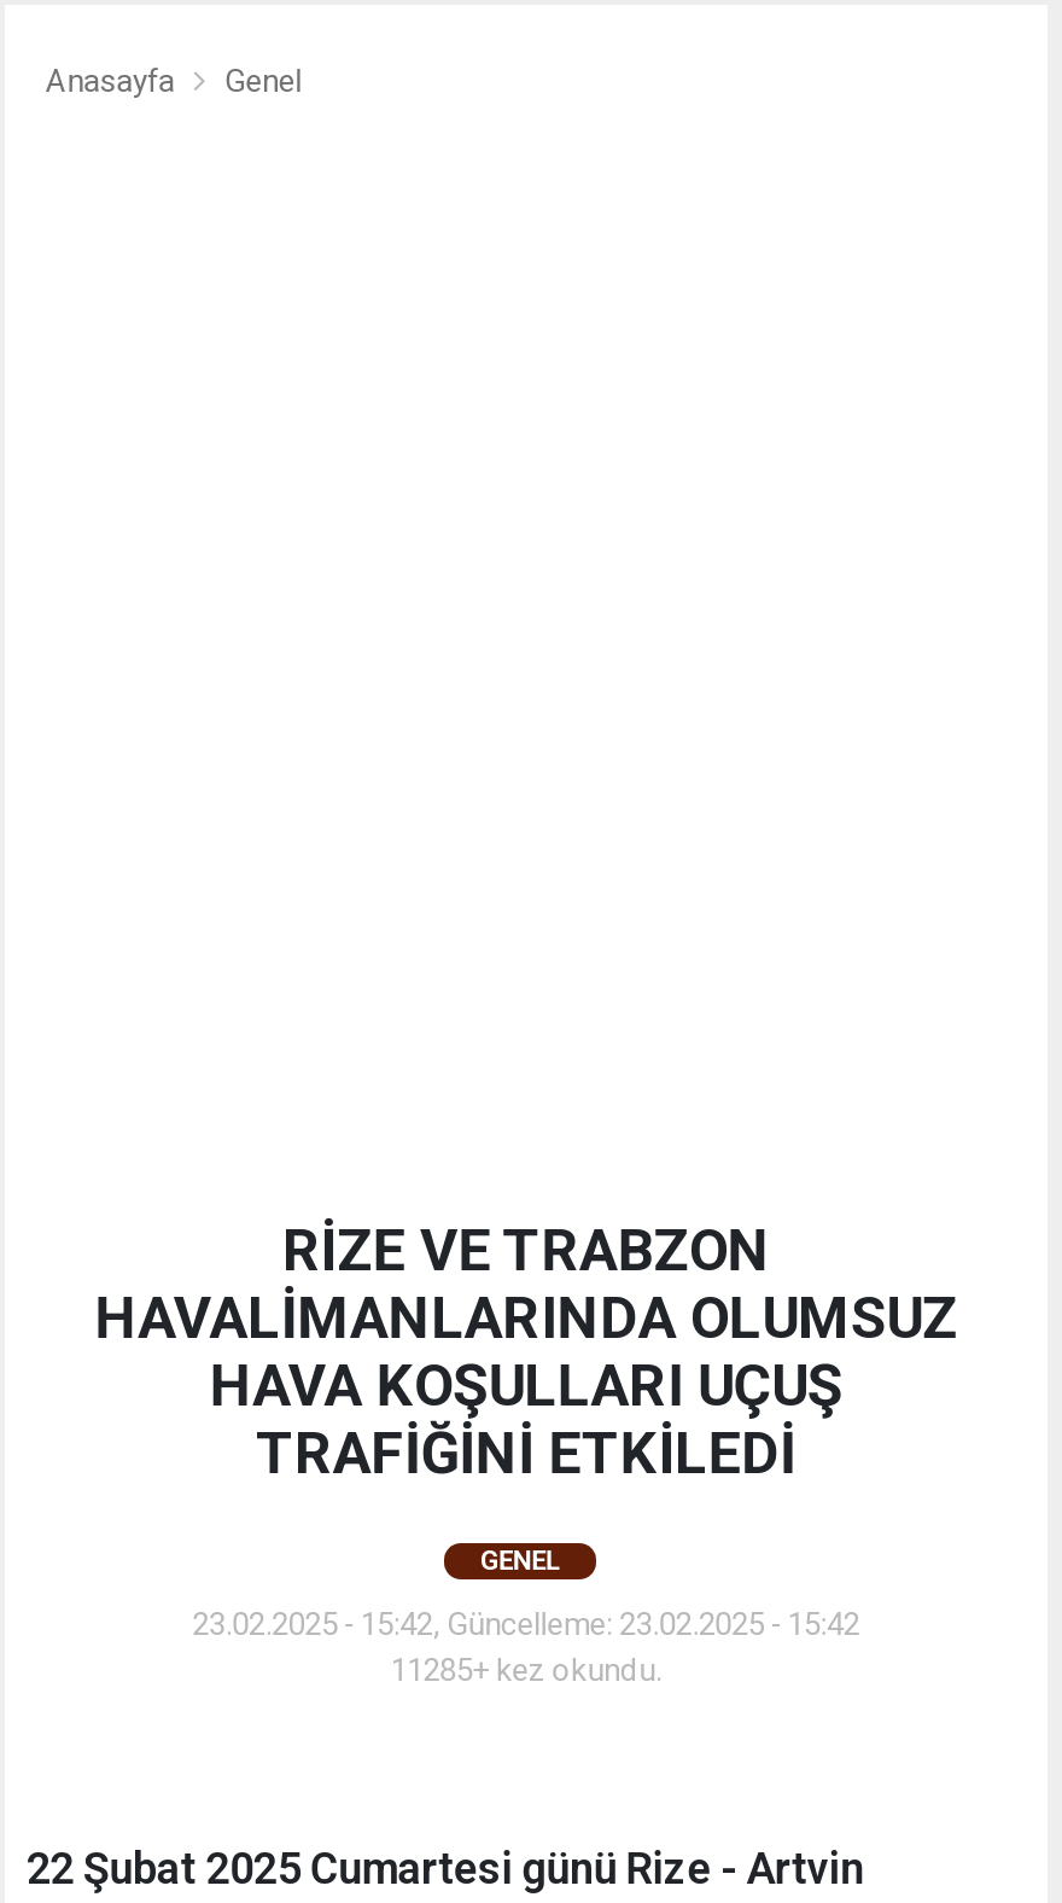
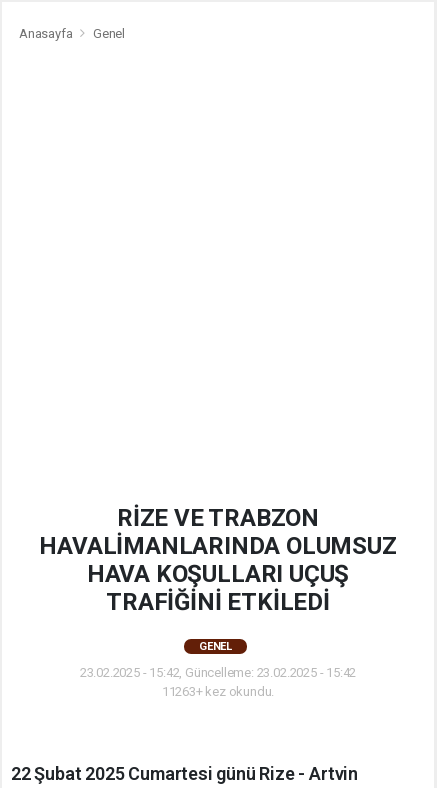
[390,1651,662,1688] 11285+ kez okundu. -> [162,684,274,699] 11263+ kez okundu.

